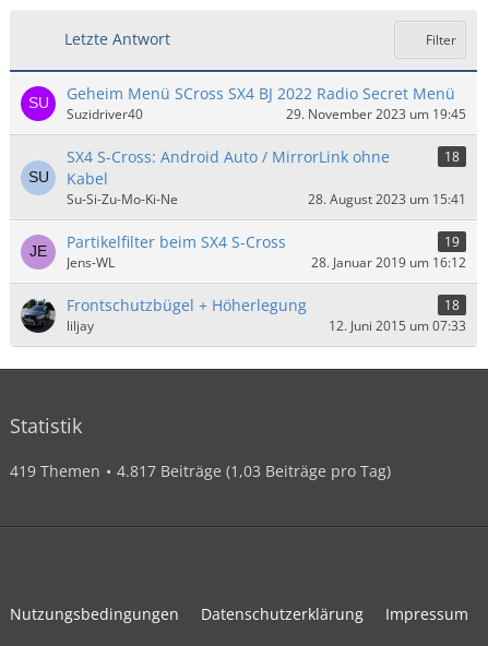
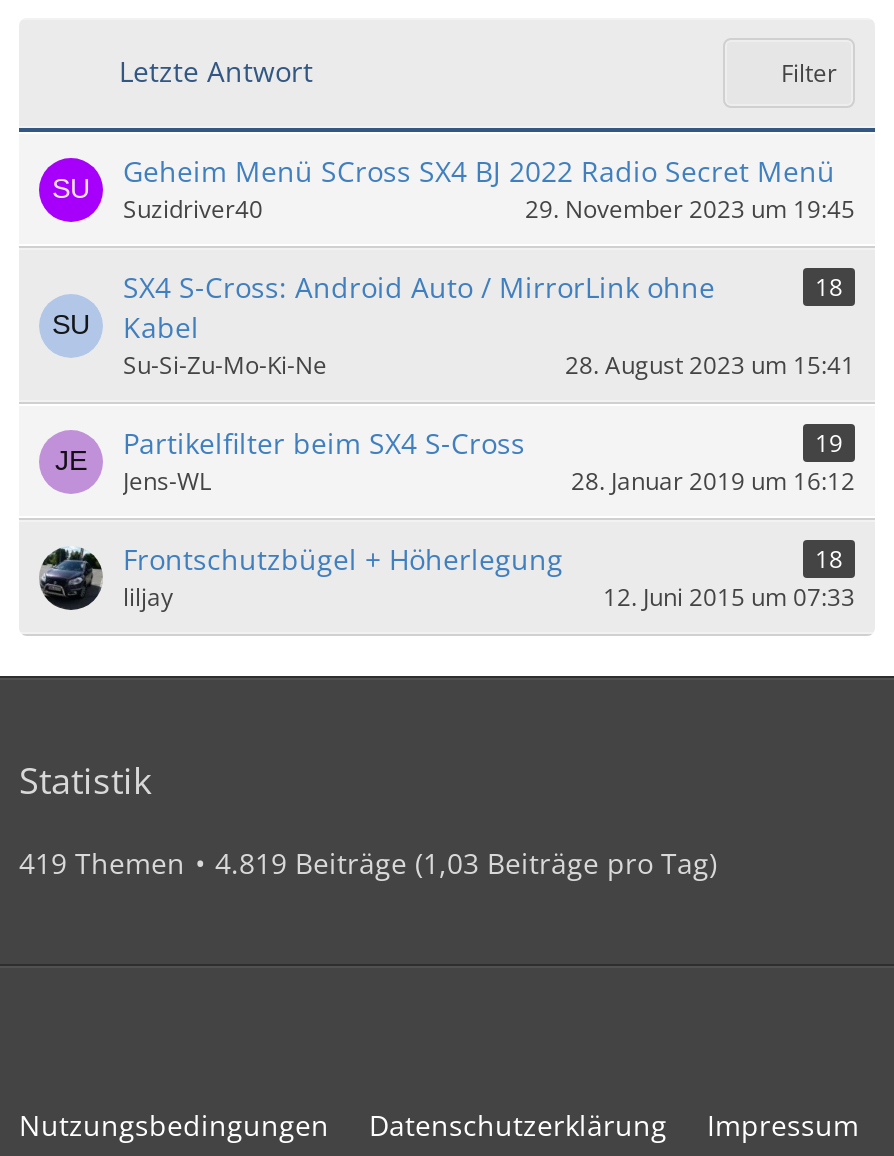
[117,460,391,481] 4.817 Beiträge (1,03 Beiträge pro Tag) -> [215,844,717,882] 4.819 Beiträge (1,03 Beiträge pro Tag)

